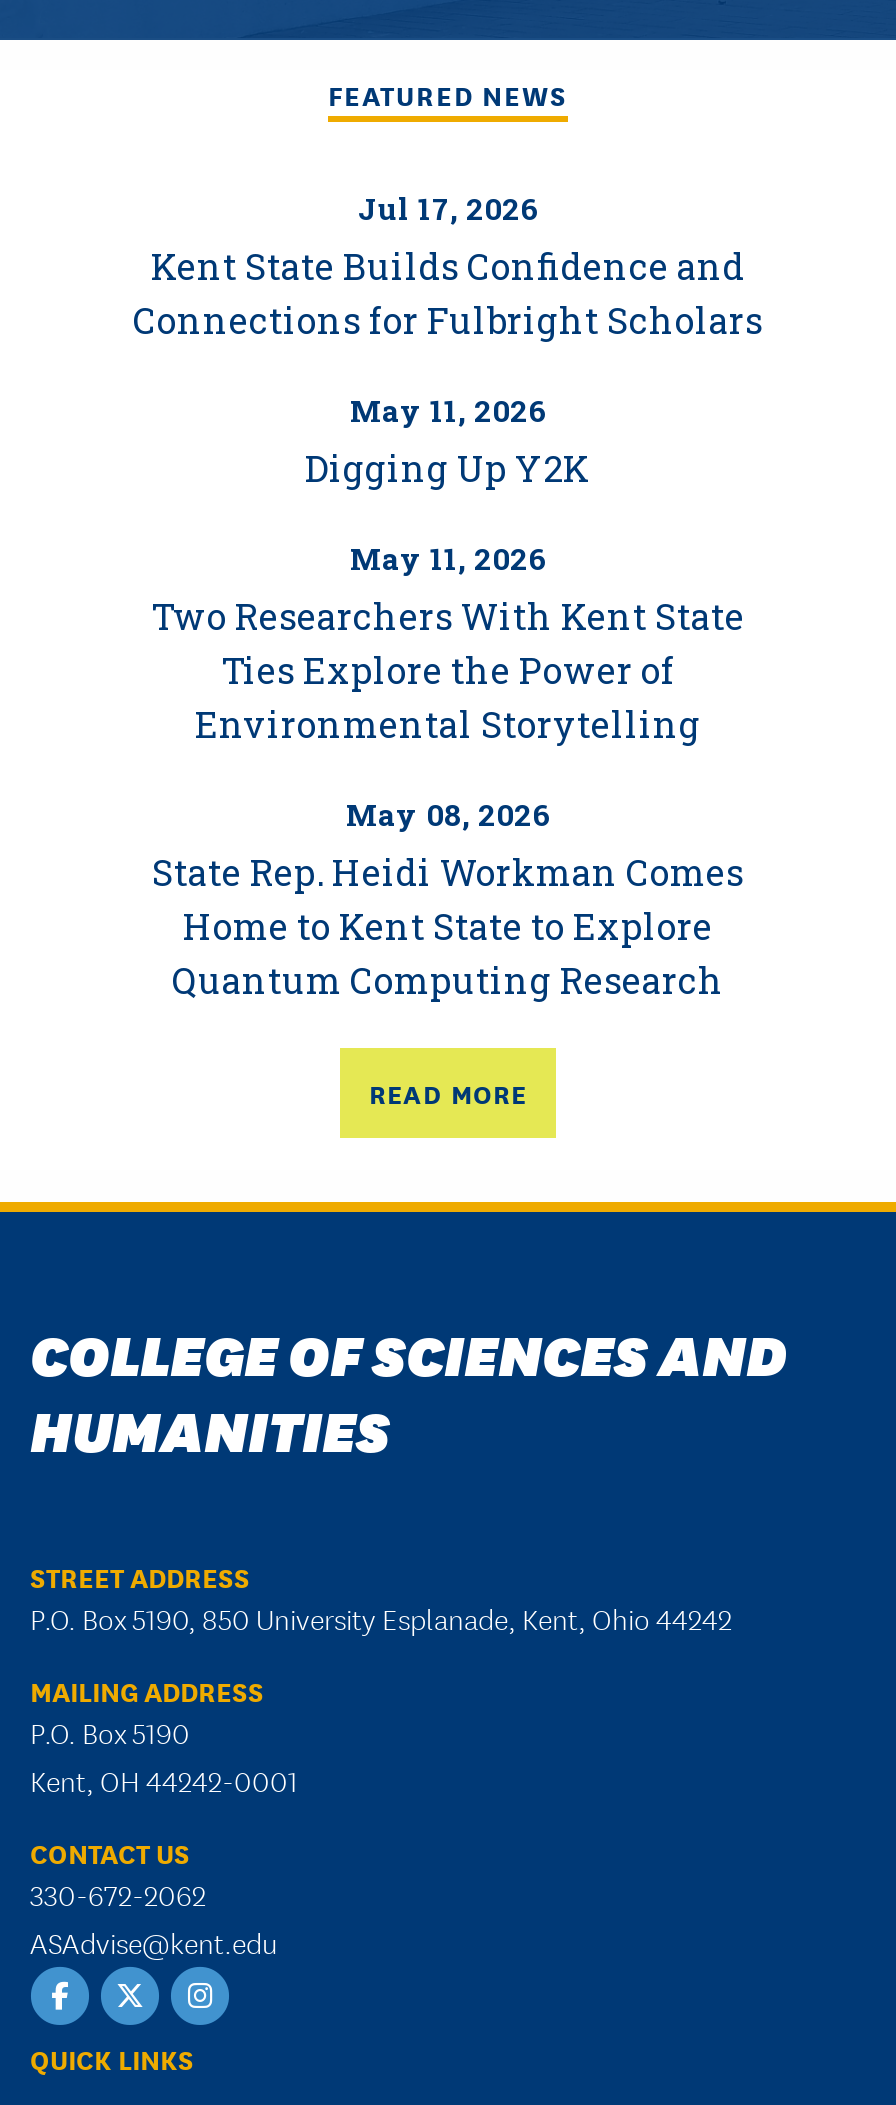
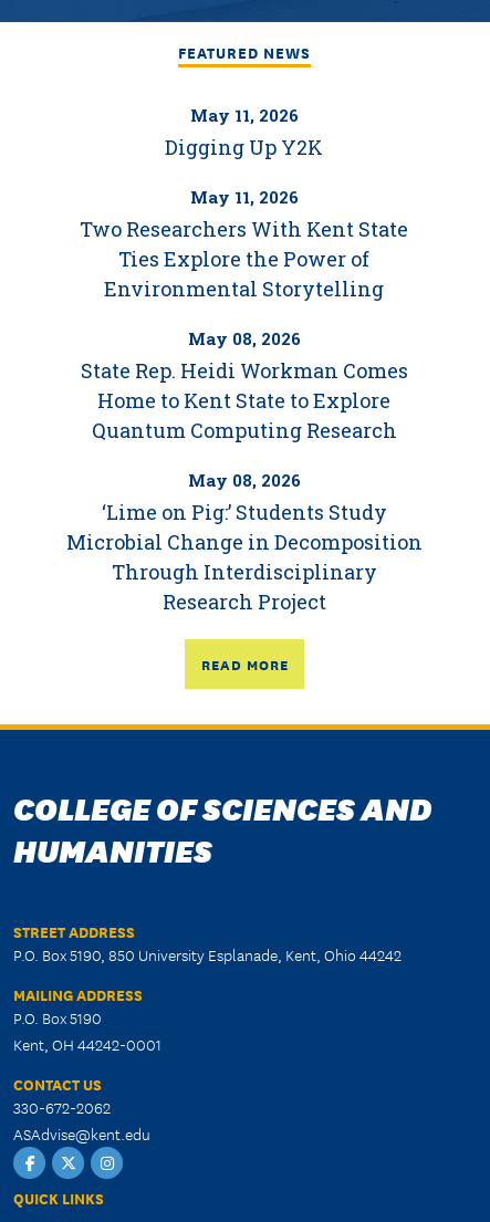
[133,188,763,344] Jul 17, 2026 | Kent State Builds Confidence and | Connections for Fulbright Scholars -> none
moved [151,390,745,1004] -> [80,104,409,443]: May 11, 2026 | Digging Up Y2K | May 11, 2026 | ... | Home to Kent State to Explore | Quantum Computing Research
none -> [66,469,423,615] May 08, 2026 | ‘Lime on Pig:’ Students Study | Microbial Change in Decomposition | Through Interdisciplinary | Research Project

